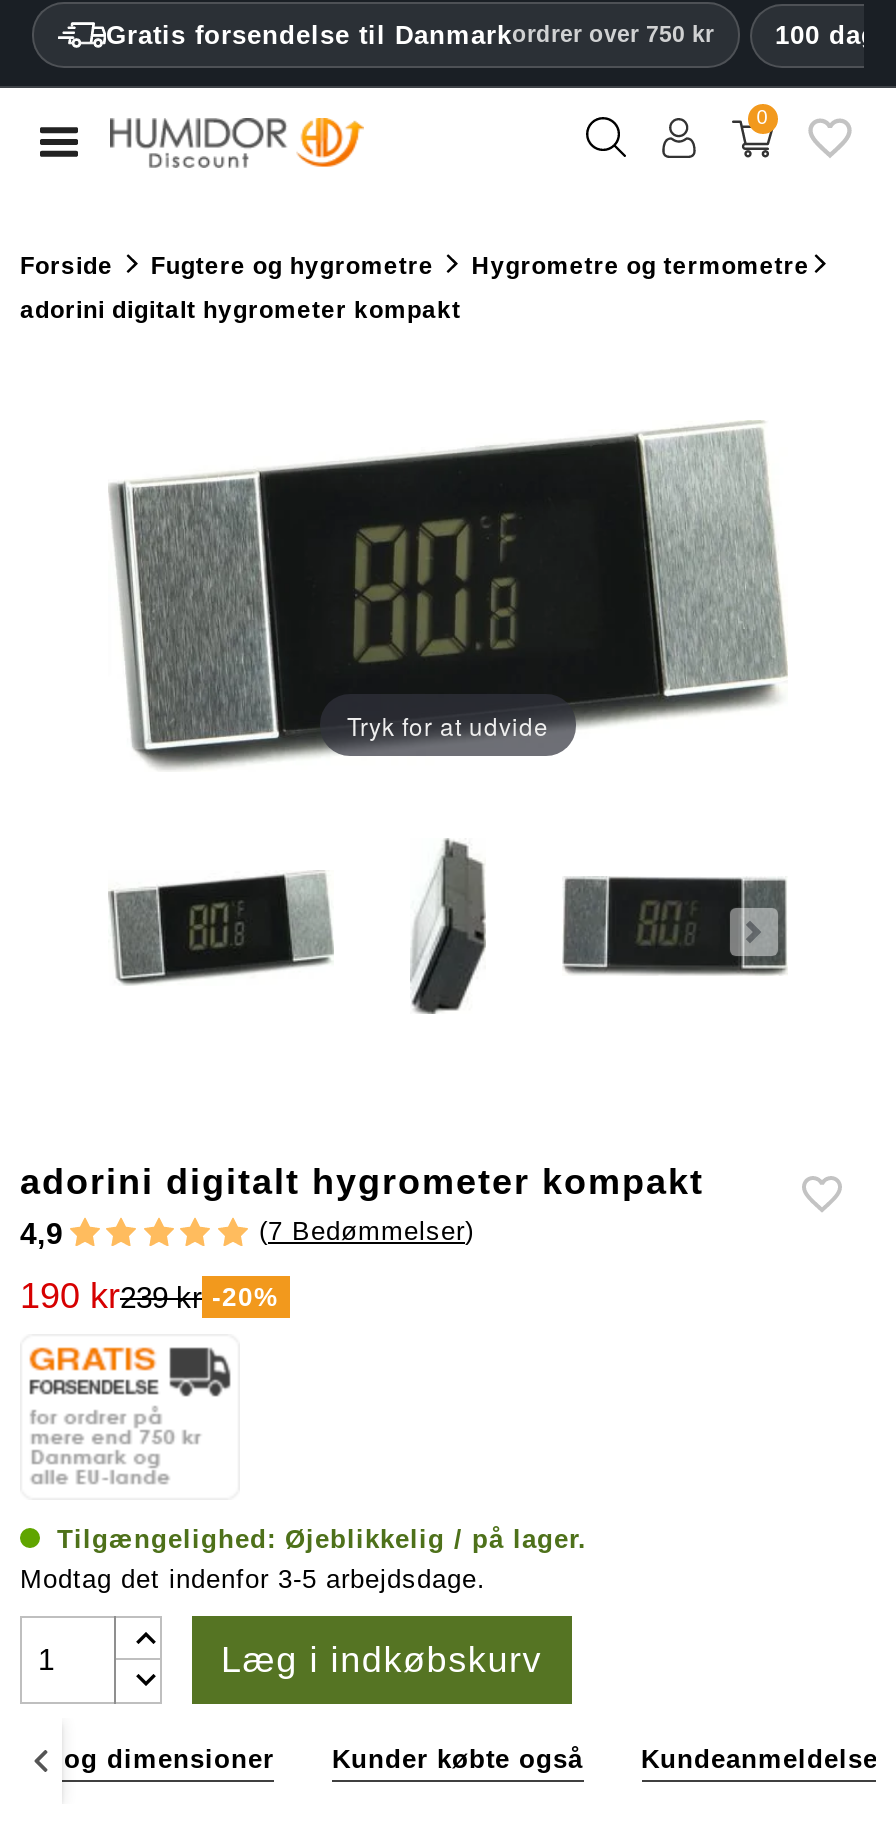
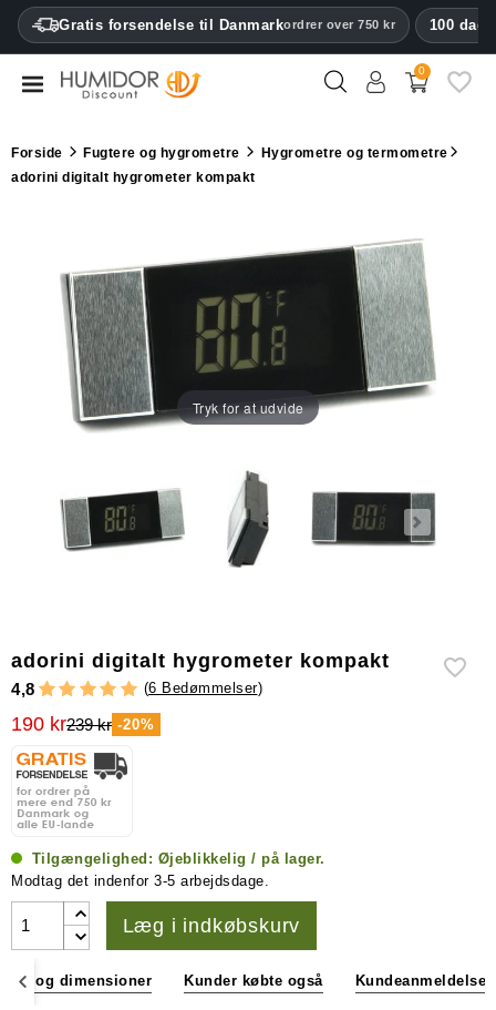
[20,1216,63,1250] 4,9 -> [11,680,35,698] 4,8
[259,1216,474,1246] (7 Bedømmelser) -> [143,679,262,696] (6 Bedømmelser)

